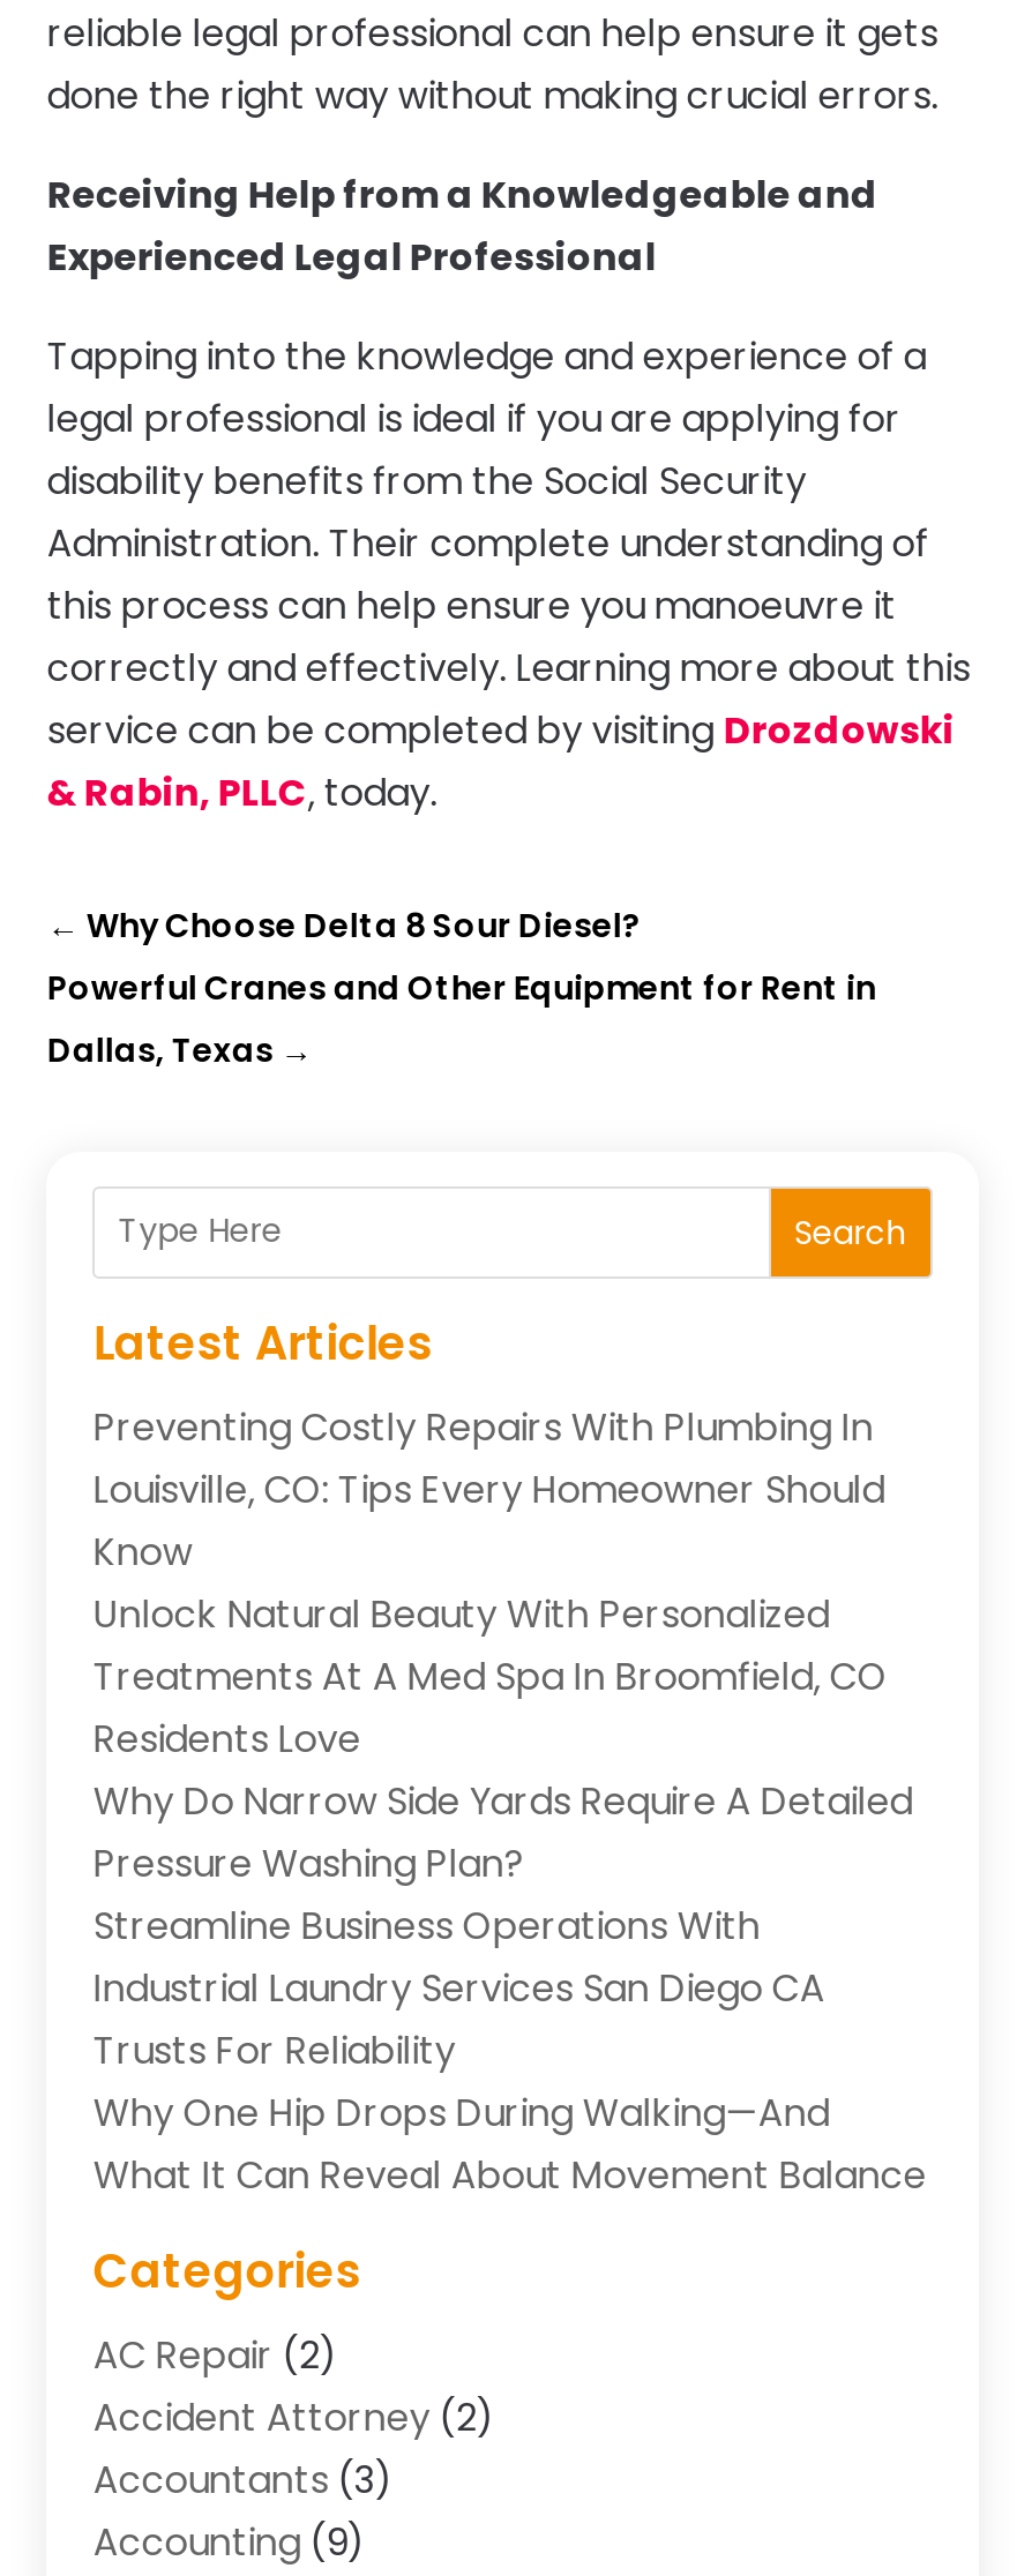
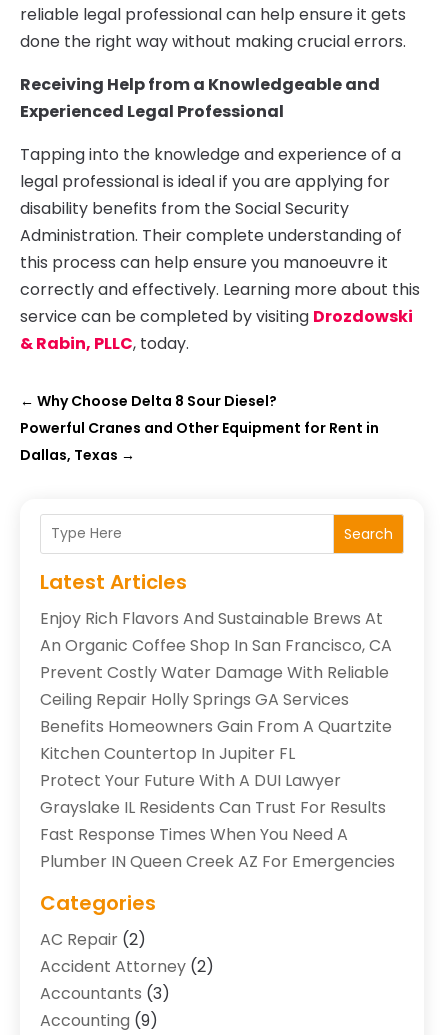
[93,1400,927,2201] Preventing Costly Repairs With Plumbing In | Louisville, CO: Tips Every Homeowner Should | Know | Unlock Natural Beauty With Personalized | Treatments At A Med Spa In Broomfield, CO | Residents Love | Why Do Narrow Side Yards Require A Detailed | Pressure Washing Plan? | Streamline Business Operations With | Industrial Laundry Services San Diego CA | Trusts For Reliability | Why One Hip Drops During Walking—And | What It Can Reveal About Movement Balance -> [40,607,395,873] Enjoy Rich Flavors And Sustainable Brews At | An Organic Coffee Shop In San Francisco, CA | Prevent Costly Water Damage With Reliable | Ceiling Repair Holly Springs GA Services | Benefits Homeowners Gain From A Quartzite | Kitchen Countertop In Jupiter FL | Protect Your Future With A DUI Lawyer | Grayslake IL Residents Can Trust For Results | Fast Response Times When You Need A | Plumber IN Queen Creek AZ For Emergencies

